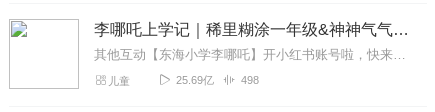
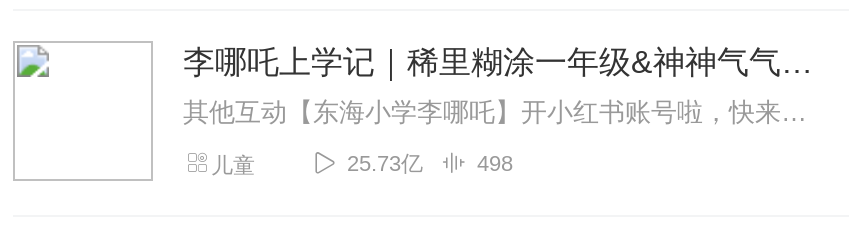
[176,74,214,86] 25.69亿 -> [347,151,423,175] 25.73亿

